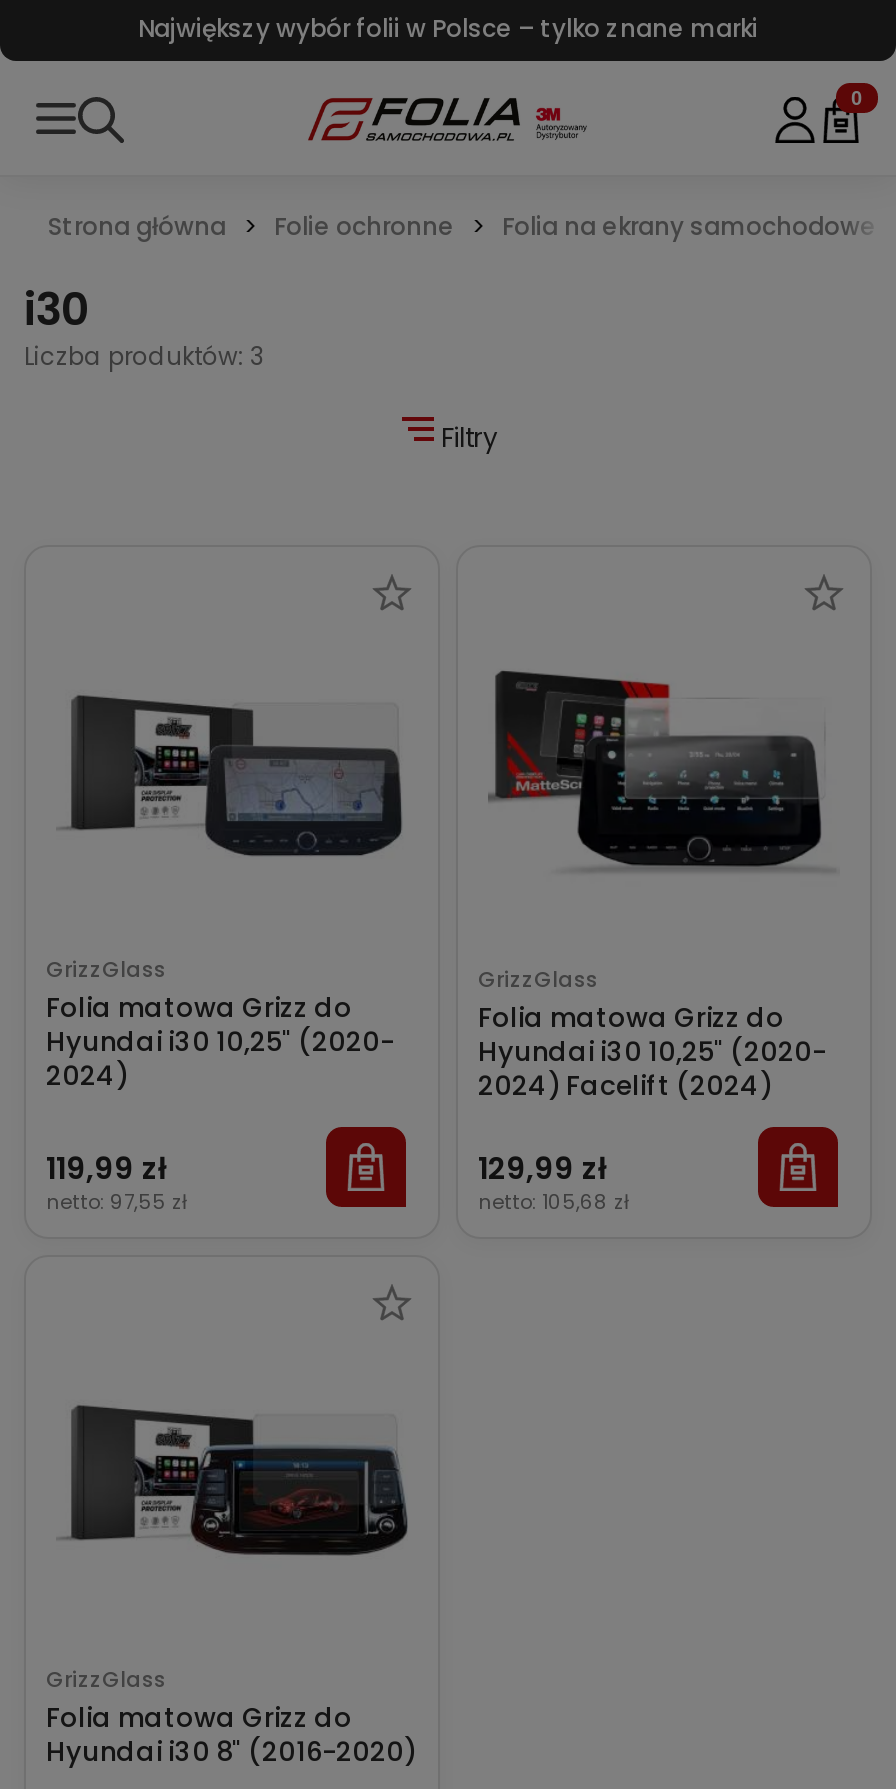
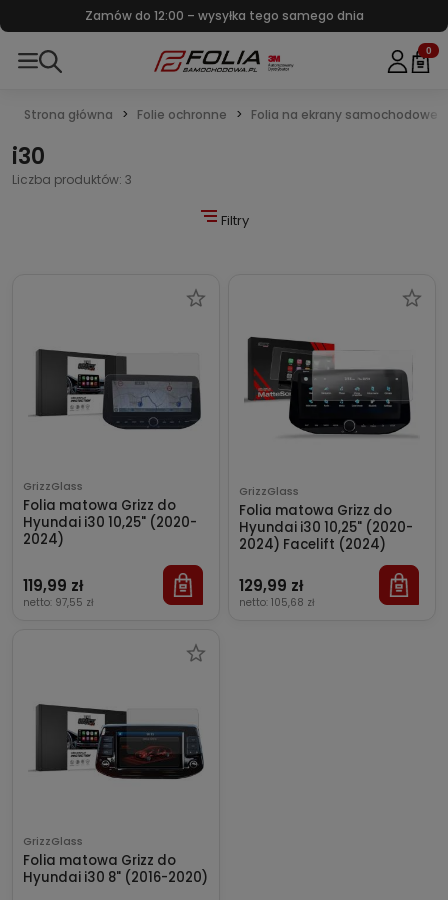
[138,11,758,45] Największy wybór folii w Polsce – tylko znane marki -> [84,7,363,24] Zamów do 12:00 – wysyłka tego samego dnia

